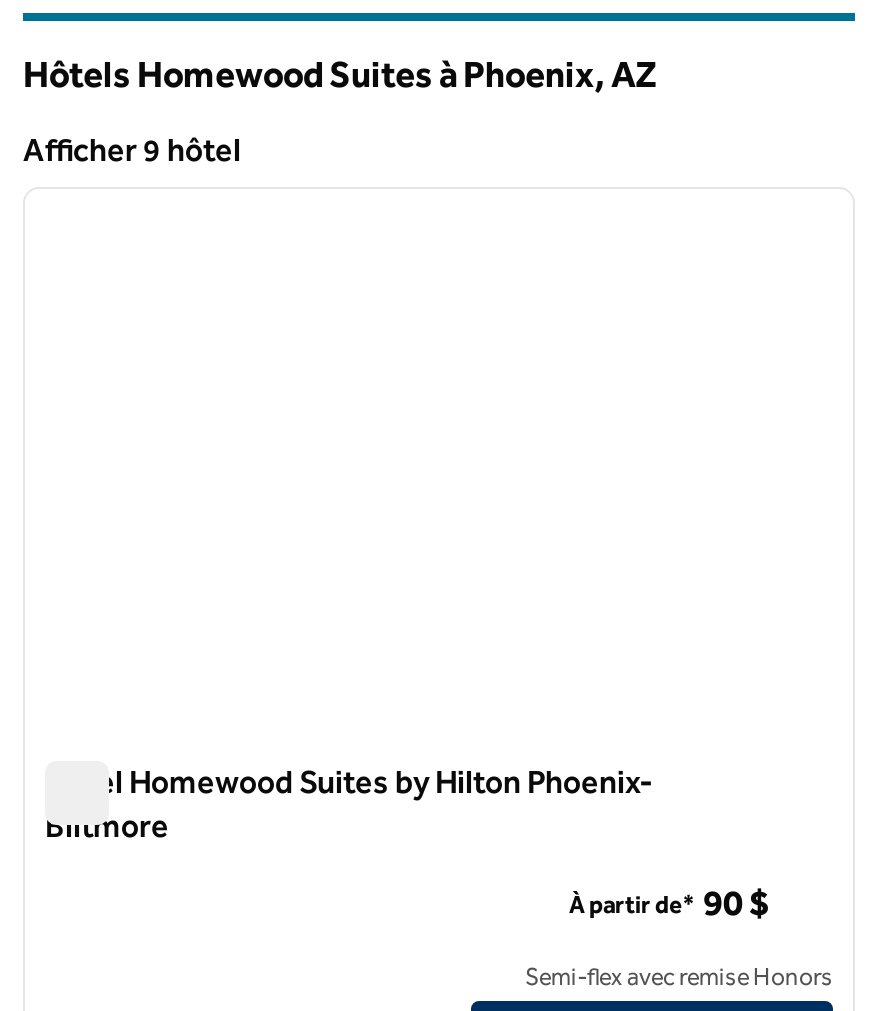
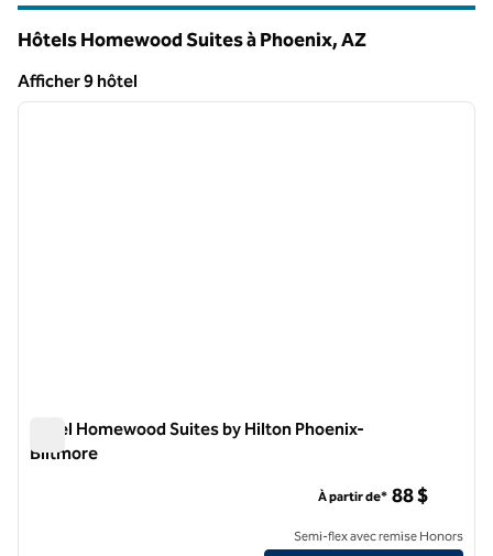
[569,882,769,926] À partir de* 90 $ -> [318,484,428,508] À partir de* 88 $

